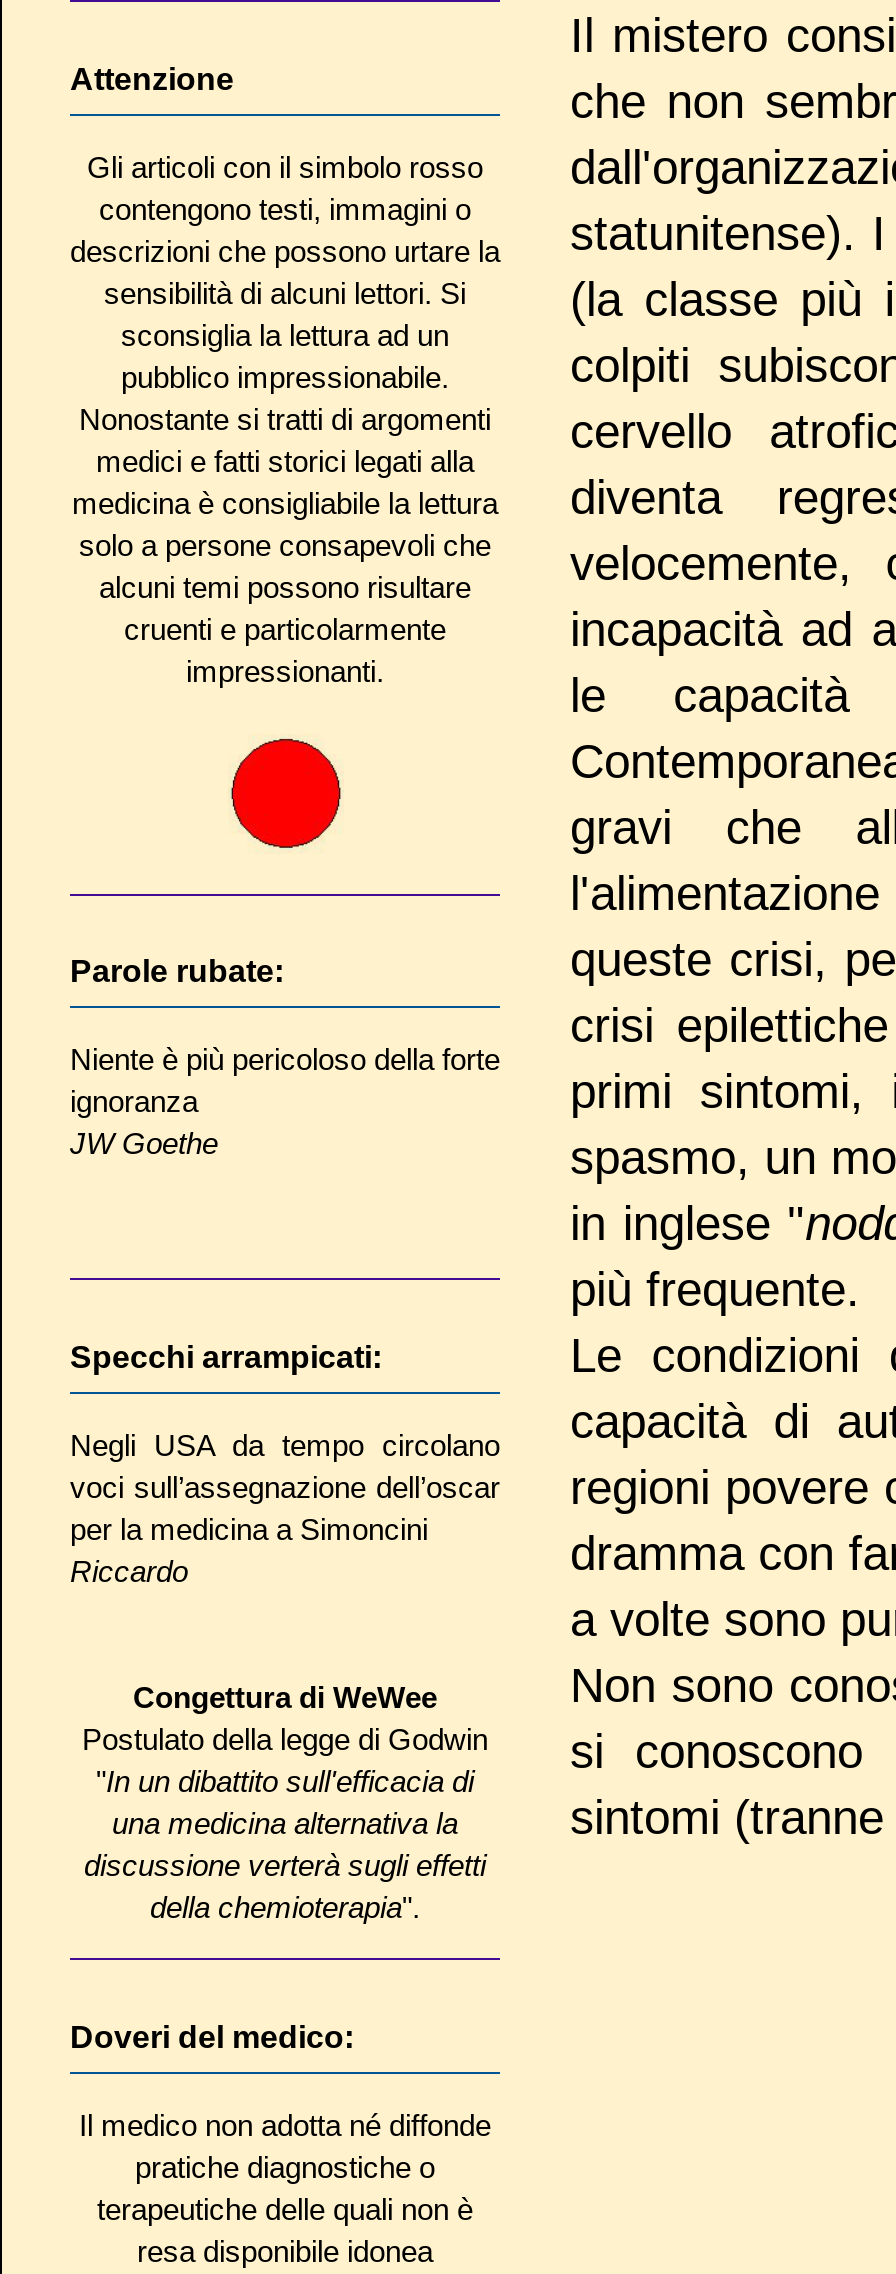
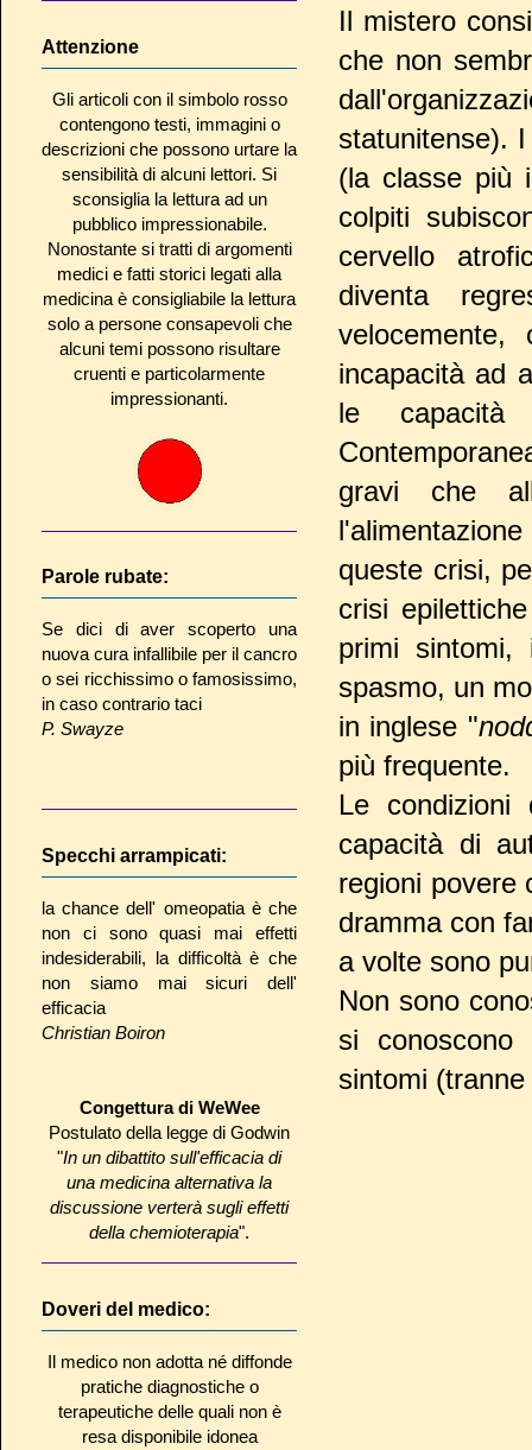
[70,1043,500,1161] Niente è più pericoloso della forte | ignoranza | JW Goethe -> [42,619,297,739] Se dici di aver scoperto una | nuova cura infallibile per il cancro | o sei ricchissimo o famosissimo, | in caso contrario taci | P. Swayze
[70,1428,500,1588] Negli USA da tempo circolano | voci sull’assegnazione dell’oscar | per la medicina a Simoncini | Riccardo -> [42,898,297,1043] la chance dell' omeopatia è che | non ci sono quasi mai effetti | indesiderabili, la difficoltà è che | non siamo mai sicuri dell' | efficacia | Christian Boiron

